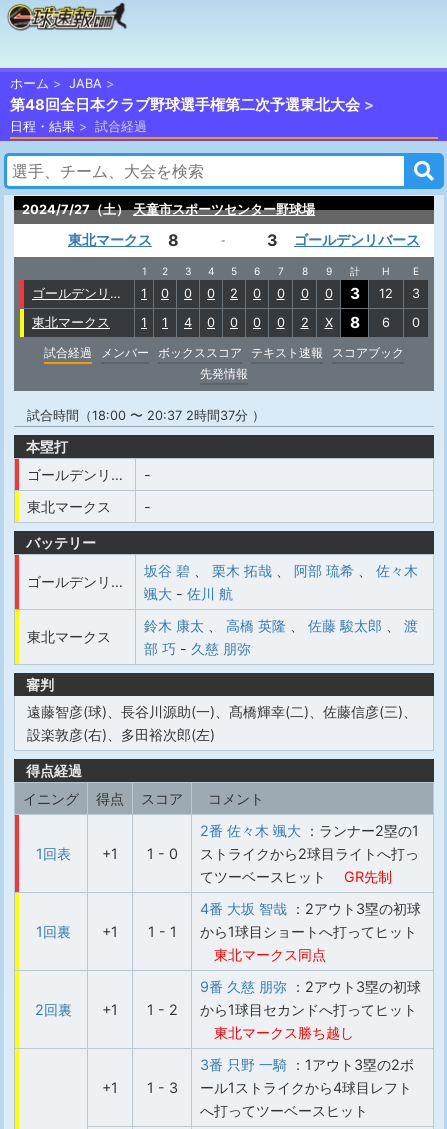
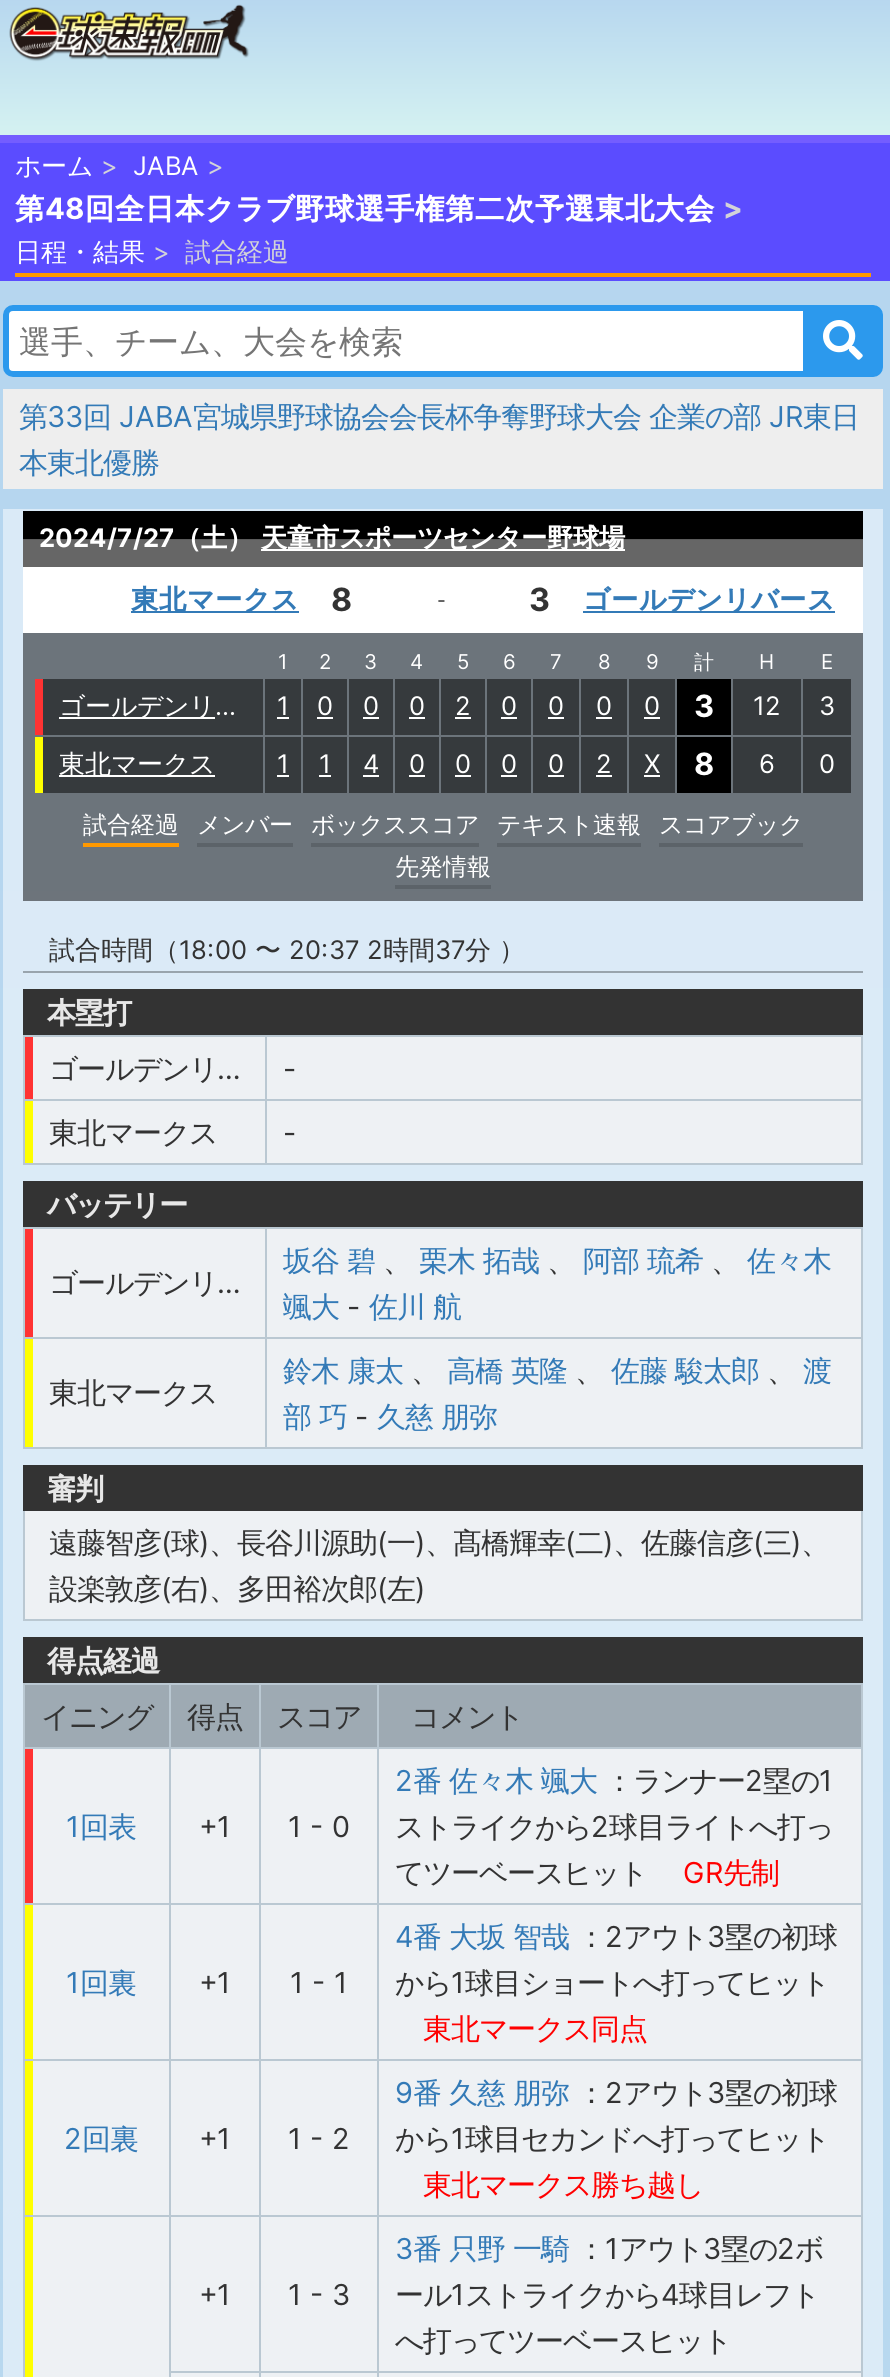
none -> [19,399,859,479] 第33回 JABA宮城県野球協会会長杯争奪野球大会 企業の部 JR東日 | 本東北優勝

